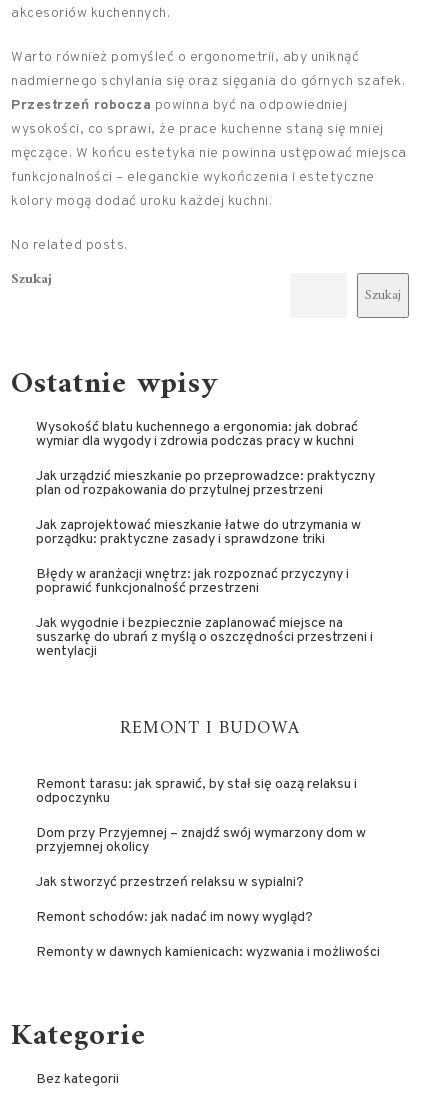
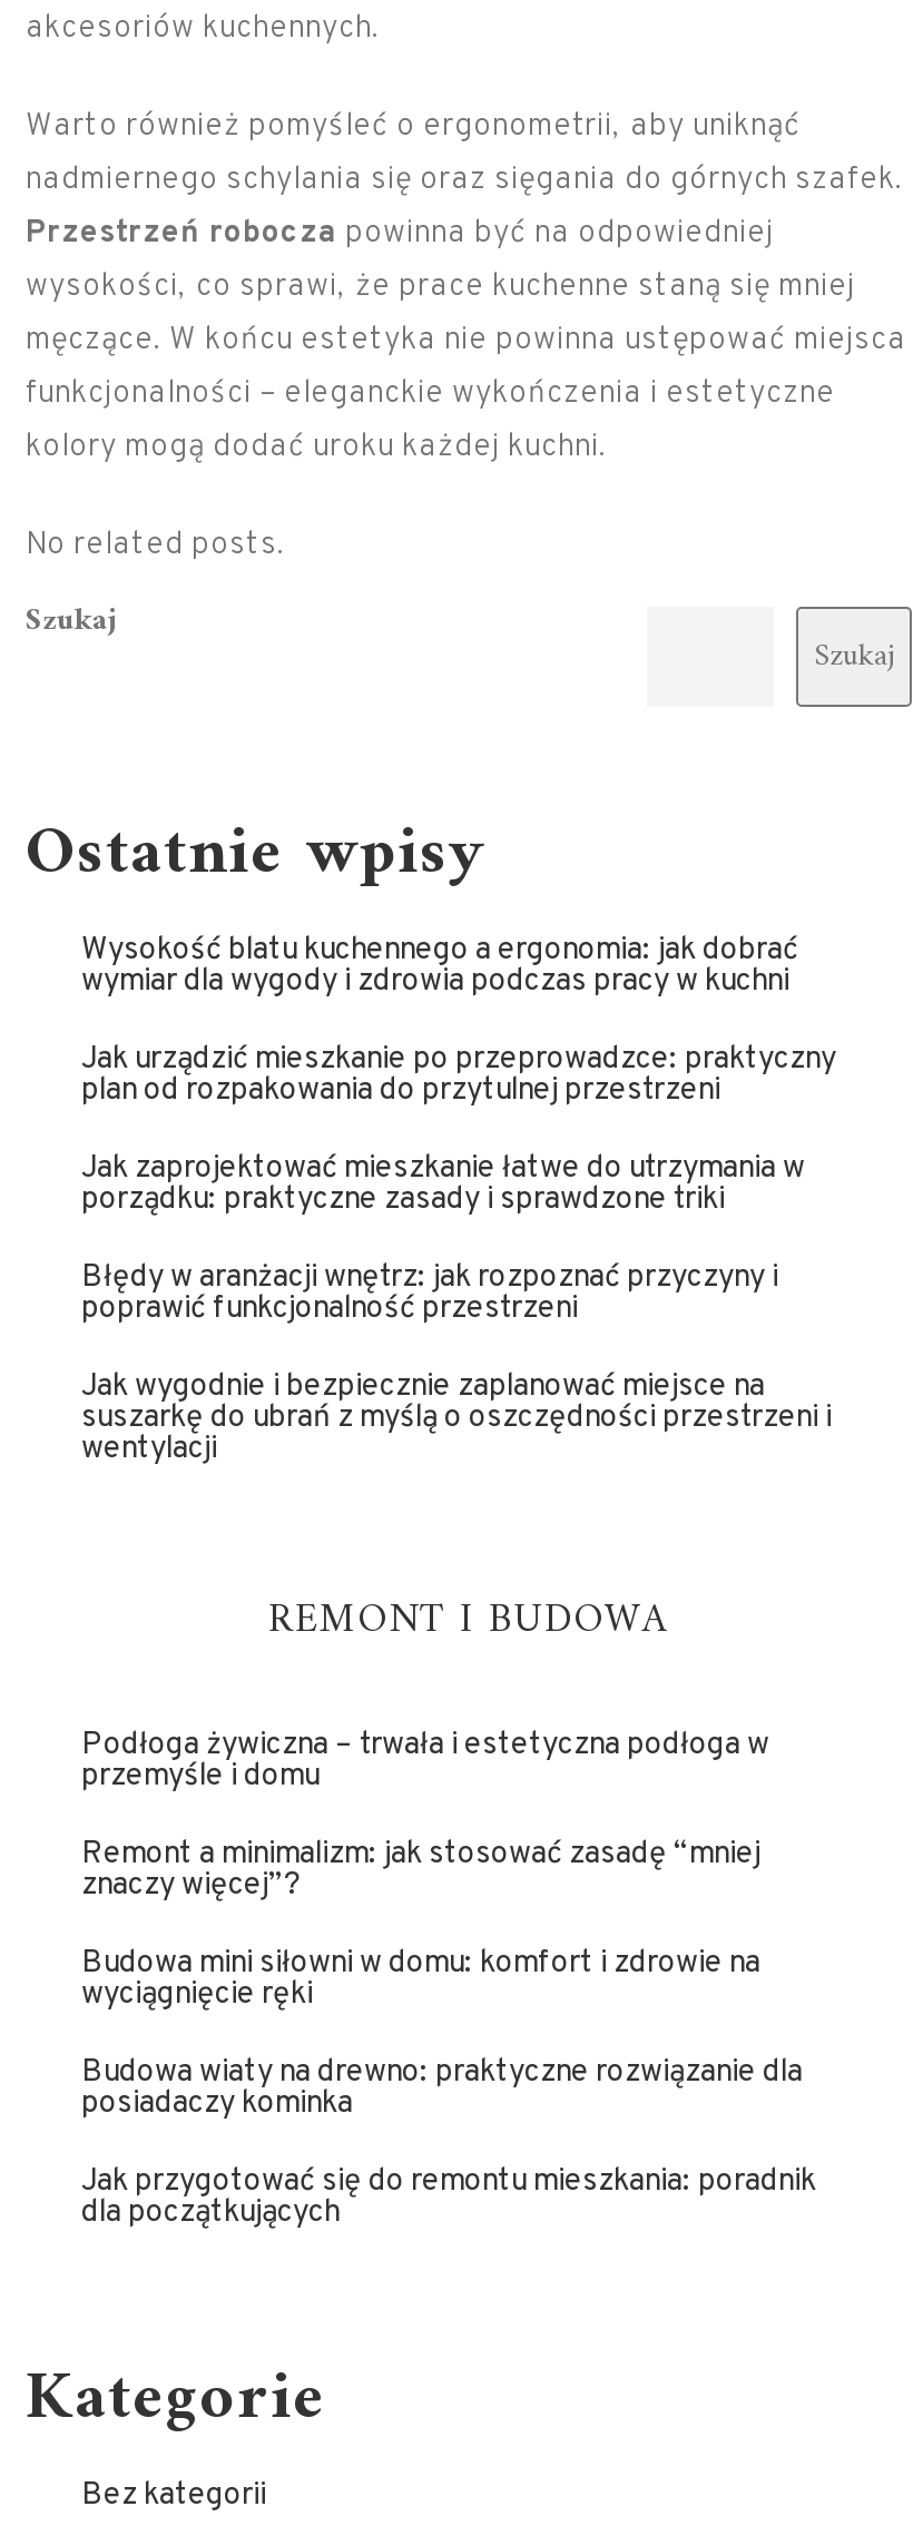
[36,776,357,807] Remont tarasu: jak sprawić, by stał się oazą relaksu i | odpoczynku -> [81,1728,769,1797] Podłoga żywiczna – trwała i estetyczna podłoga w | przemyśle i domu
[36,825,366,856] Dom przy Przyjemnej – znajdź swój wymarzony dom w | przyjemnej okolicy -> [81,1837,760,1906] Remont a minimalizm: jak stosować zasadę “mniej | znaczy więcej”?
[36,874,304,891] Jak stworzyć przestrzeń relaksu w sypialni? -> [81,1946,760,2015] Budowa mini siłowni w domu: komfort i zdrowie na | wyciągnięcie ręki
[36,909,313,926] Remont schodów: jak nadać im nowy wygląd? -> [81,2055,803,2124] Budowa wiaty na drewno: praktyczne rozwiązanie dla | posiadaczy kominka
[36,944,380,961] Remonty w dawnych kamienicach: wyzwania i możliwości -> [81,2164,816,2233] Jak przygotować się do remontu mieszkania: poradnik | dla początkujących

